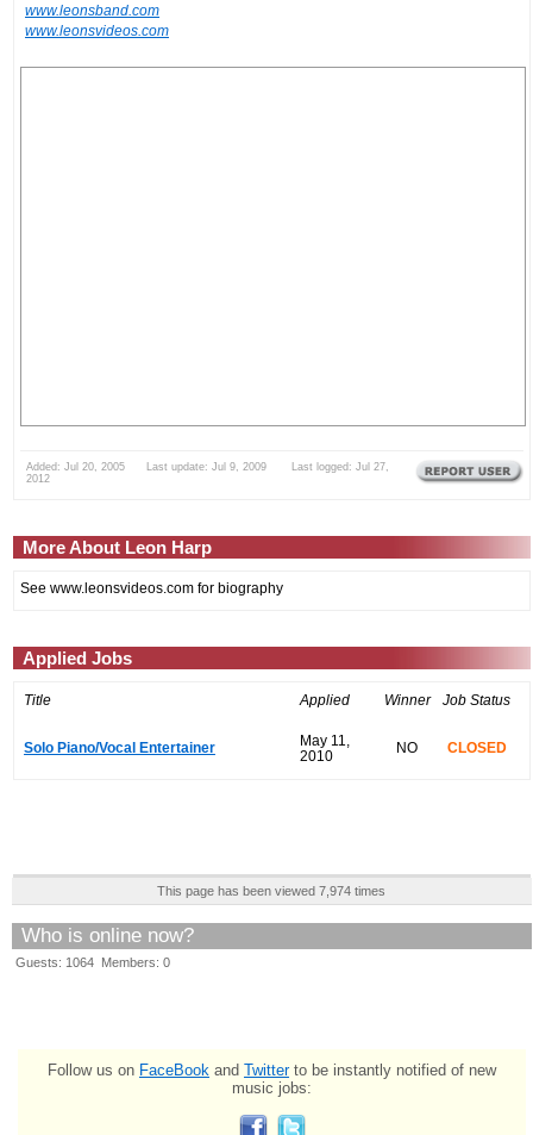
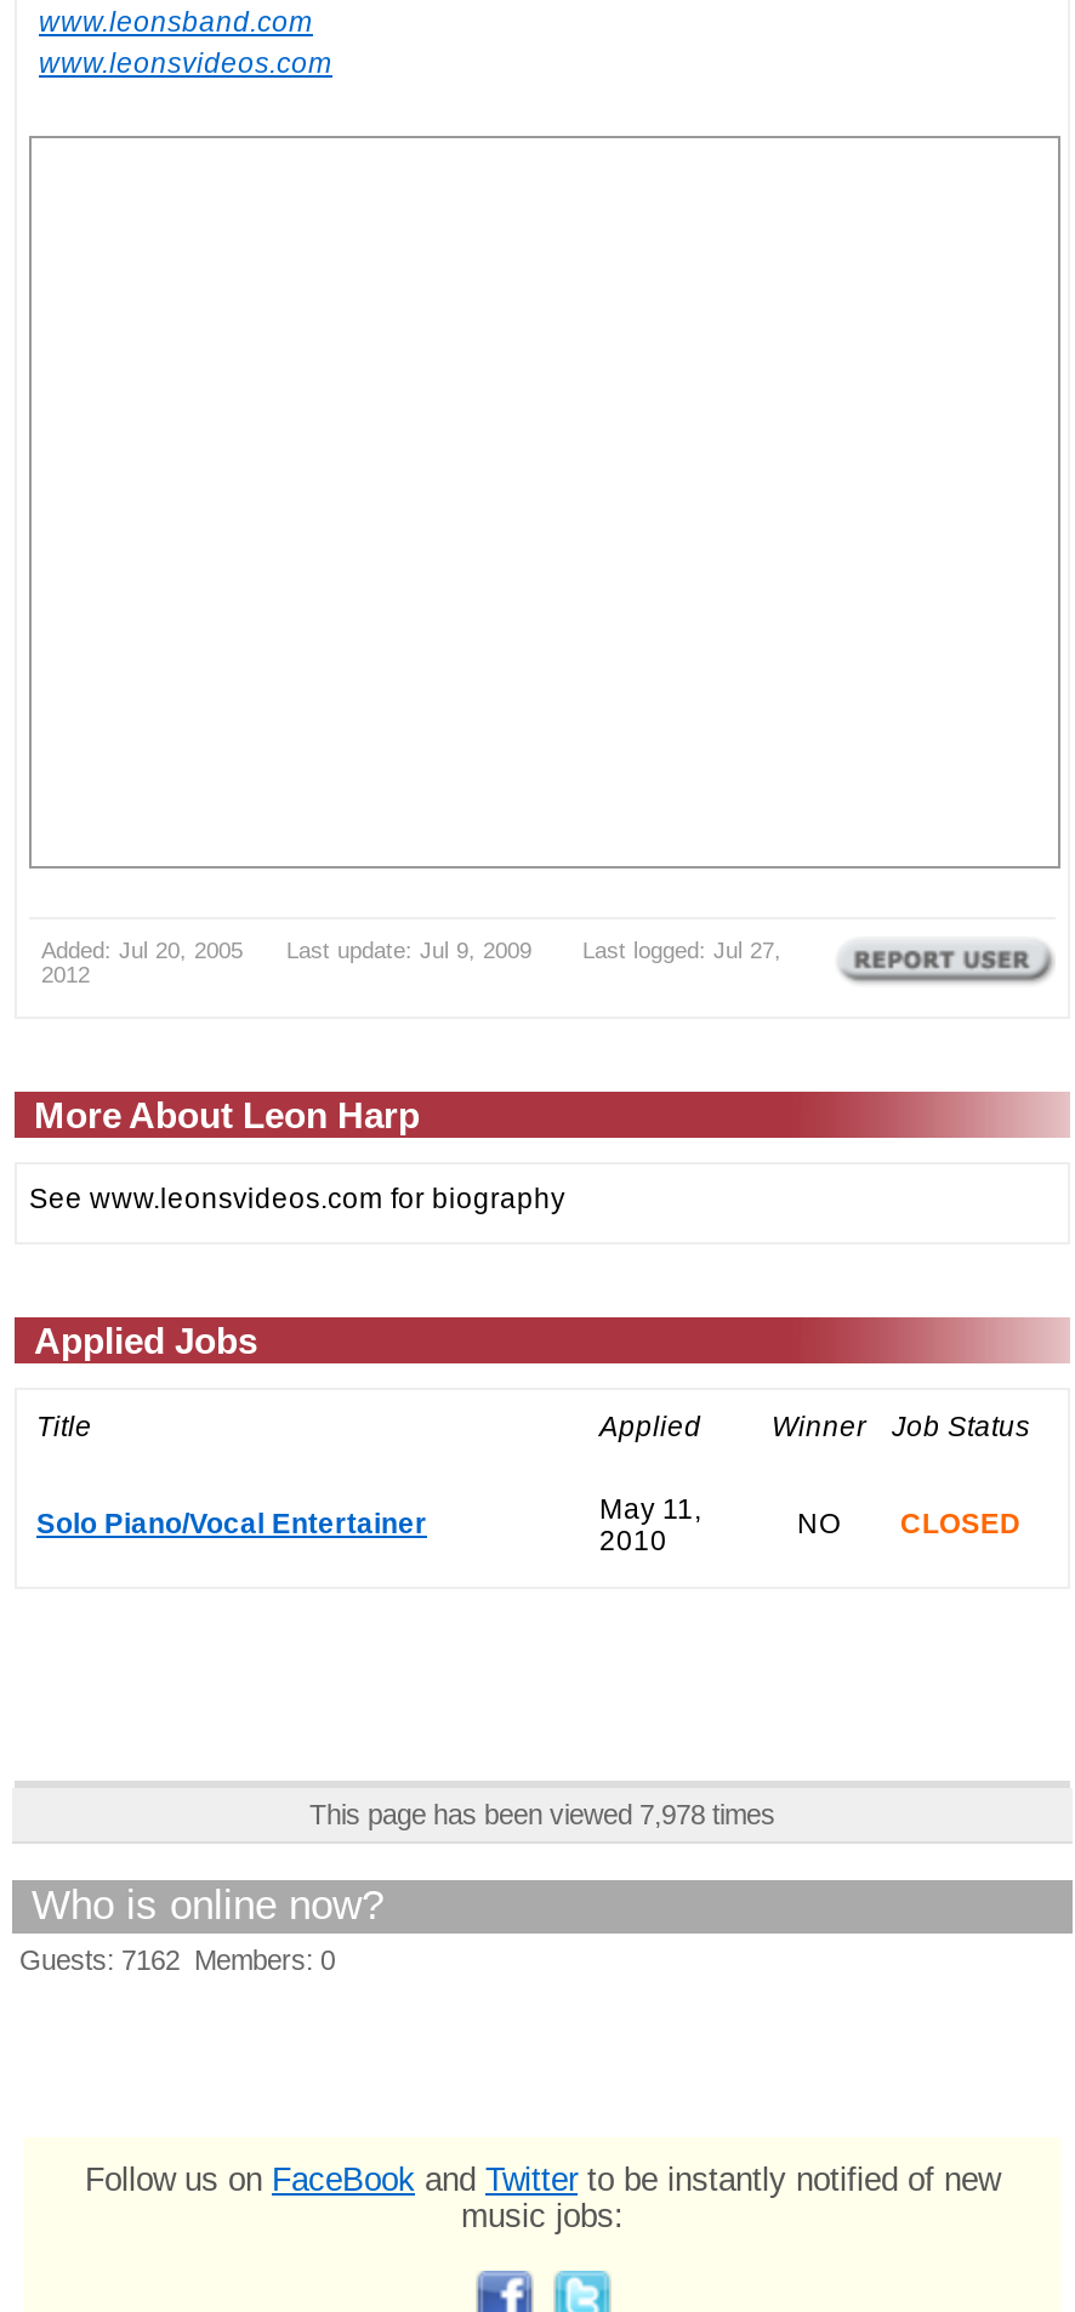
[158,884,386,898] This page has been viewed 7,974 times -> [309,1800,775,1829] This page has been viewed 7,978 times
[15,955,170,969] Guests: 1064 Members: 0 -> [19,1945,335,1975] Guests: 7162 Members: 0

